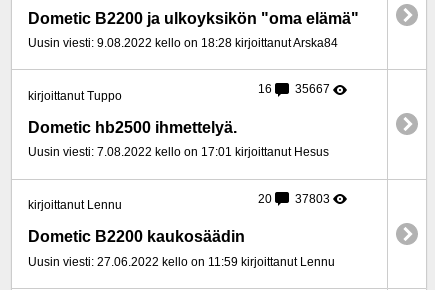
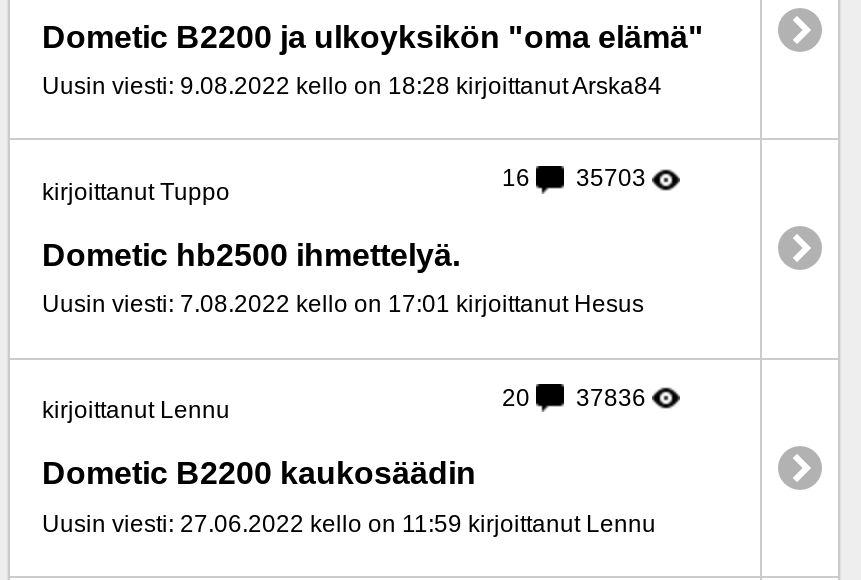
[258,82,333,96] 16 35667 -> [502,165,652,193] 16 35703
[258,192,333,206] 20 37803 -> [502,383,652,411] 20 37836

